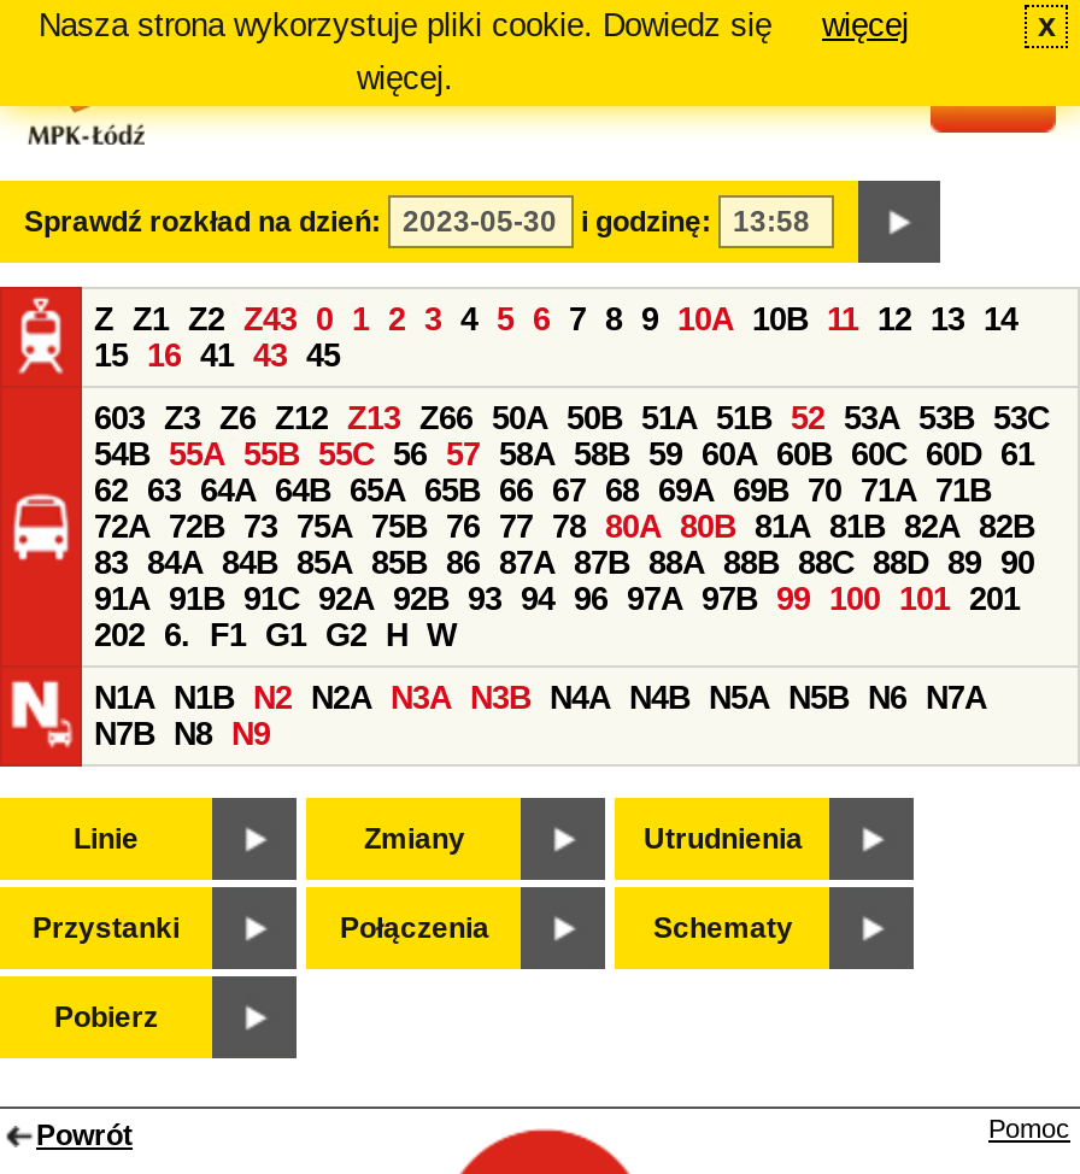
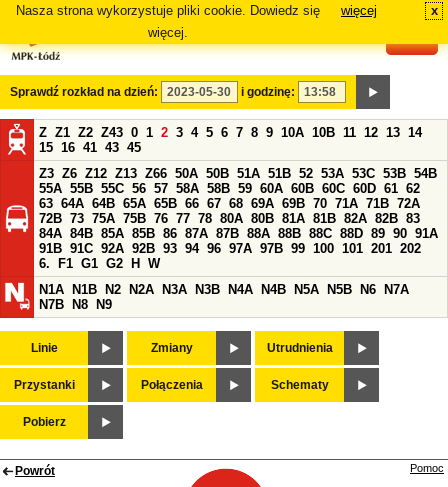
[94,400,1049,653] 603 Z3 Z6 Z12 Z13 Z66 50A 50B 51A 51B 52 53A 53B 53C | 54B 55A 55B 55C 56 57 58A 58B 59 60A 60B 60C 60D 61 | 62 63 64A 64B 65A 65B 66 67 68 69A 69B 70 71A 71B | 72A 72B 73 75A 75B 76 77 78 80A 80B 81A 81B 82A 82B | 83 84A 84B 85A 85B 86 87A 87B 88A 88B 88C 88D 89 90 | 91A 91B 91C 92A 92B 93 94 96 97A 97B 99 100 101 201 | 202 6. F1 G1 G2 H W -> [39,166,438,271] Z3 Z6 Z12 Z13 Z66 50A 50B 51A 51B 52 53A 53C 53B 54B | 55A 55B 55C 56 57 58A 58B 59 60A 60B 60C 60D 61 62 | 63 64A 64B 65A 65B 66 67 68 69A 69B 70 71A 71B 72A | 72B 73 75A 75B 76 77 78 80A 80B 81A 81B 82A 82B 83 | 84A 84B 85A 85B 86 87A 87B 88A 88B 88C 88D 89 90 91A | 91B 91C 92A 92B 93 94 96 97A 97B 99 100 101 201 202 | 6. F1 G1 G2 H W

